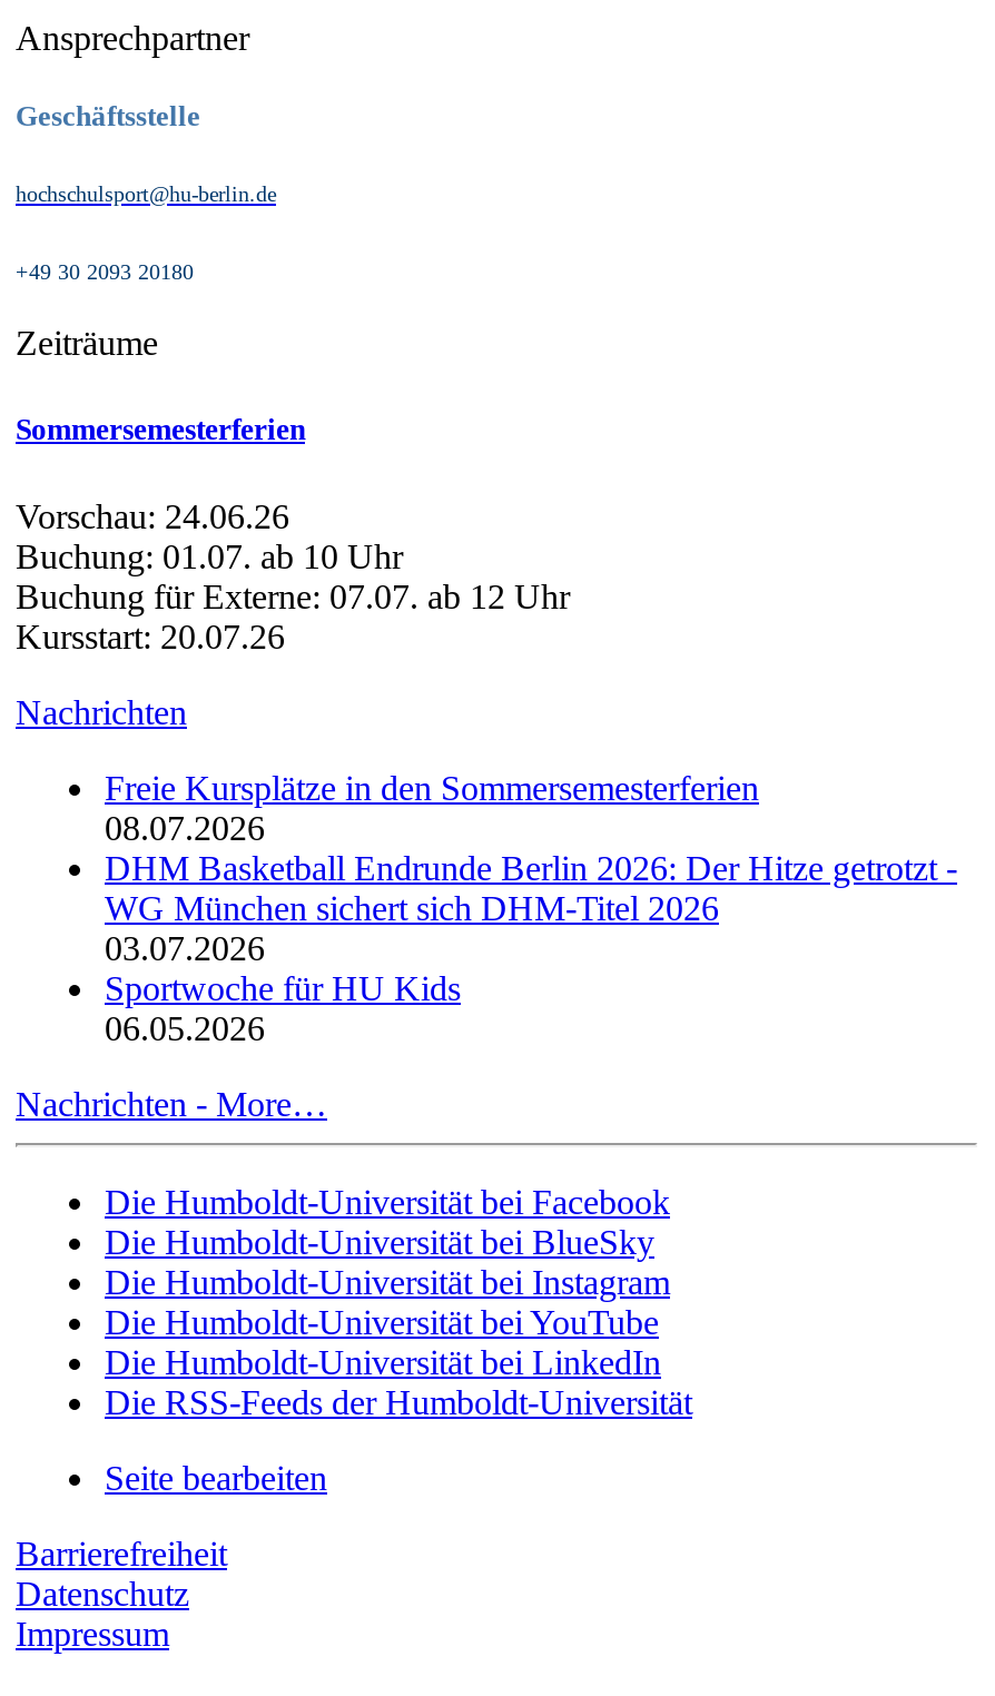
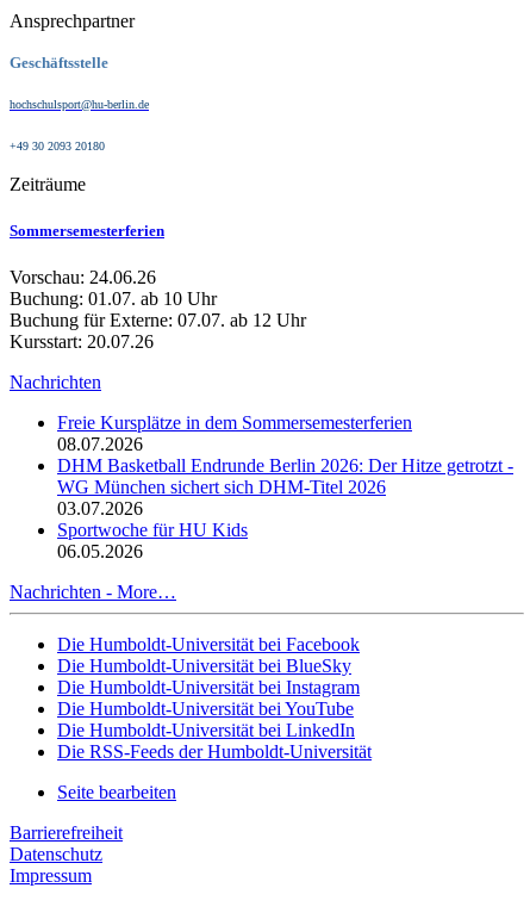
[105,769,759,807] Freie Kursplätze in den Sommersemesterferien -> [57,413,412,433] Freie Kursplätze in dem Sommersemesterferien

